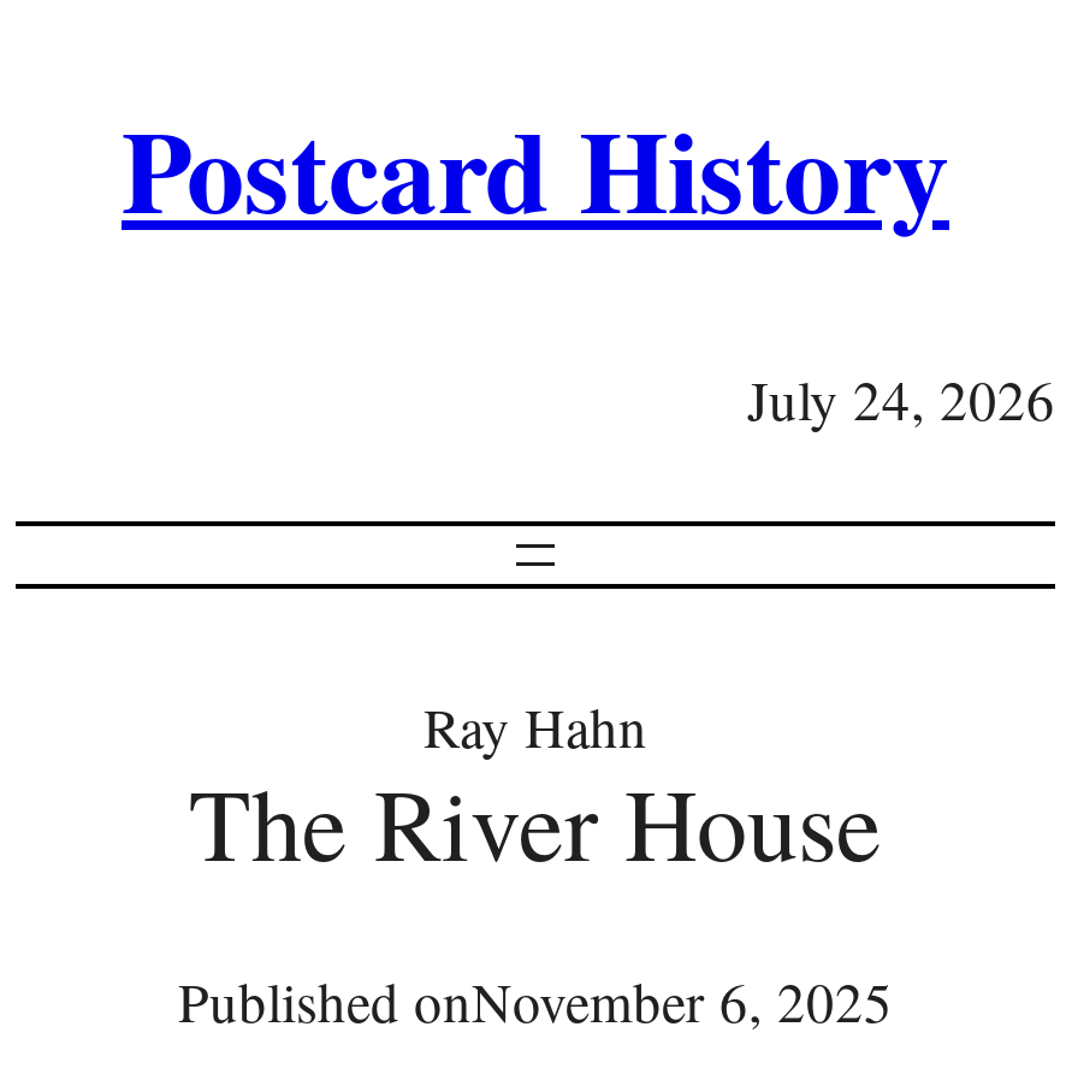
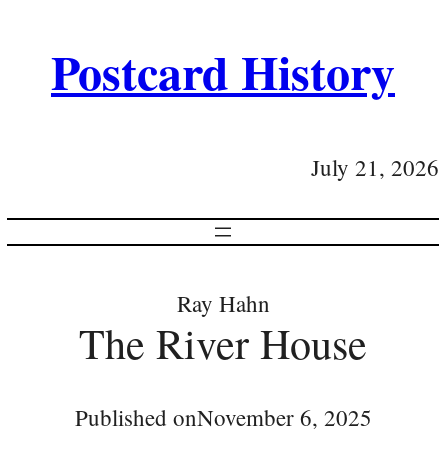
[747,363,1055,435] July 24, 2026 -> [311,152,439,182] July 21, 2026

